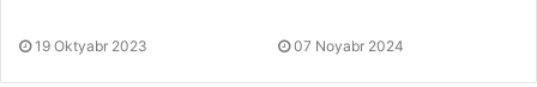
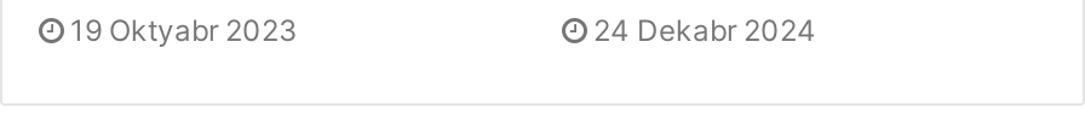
[294,37,404,55] 07 Noyabr 2024 -> [593,12,816,48] 24 Dekabr 2024

